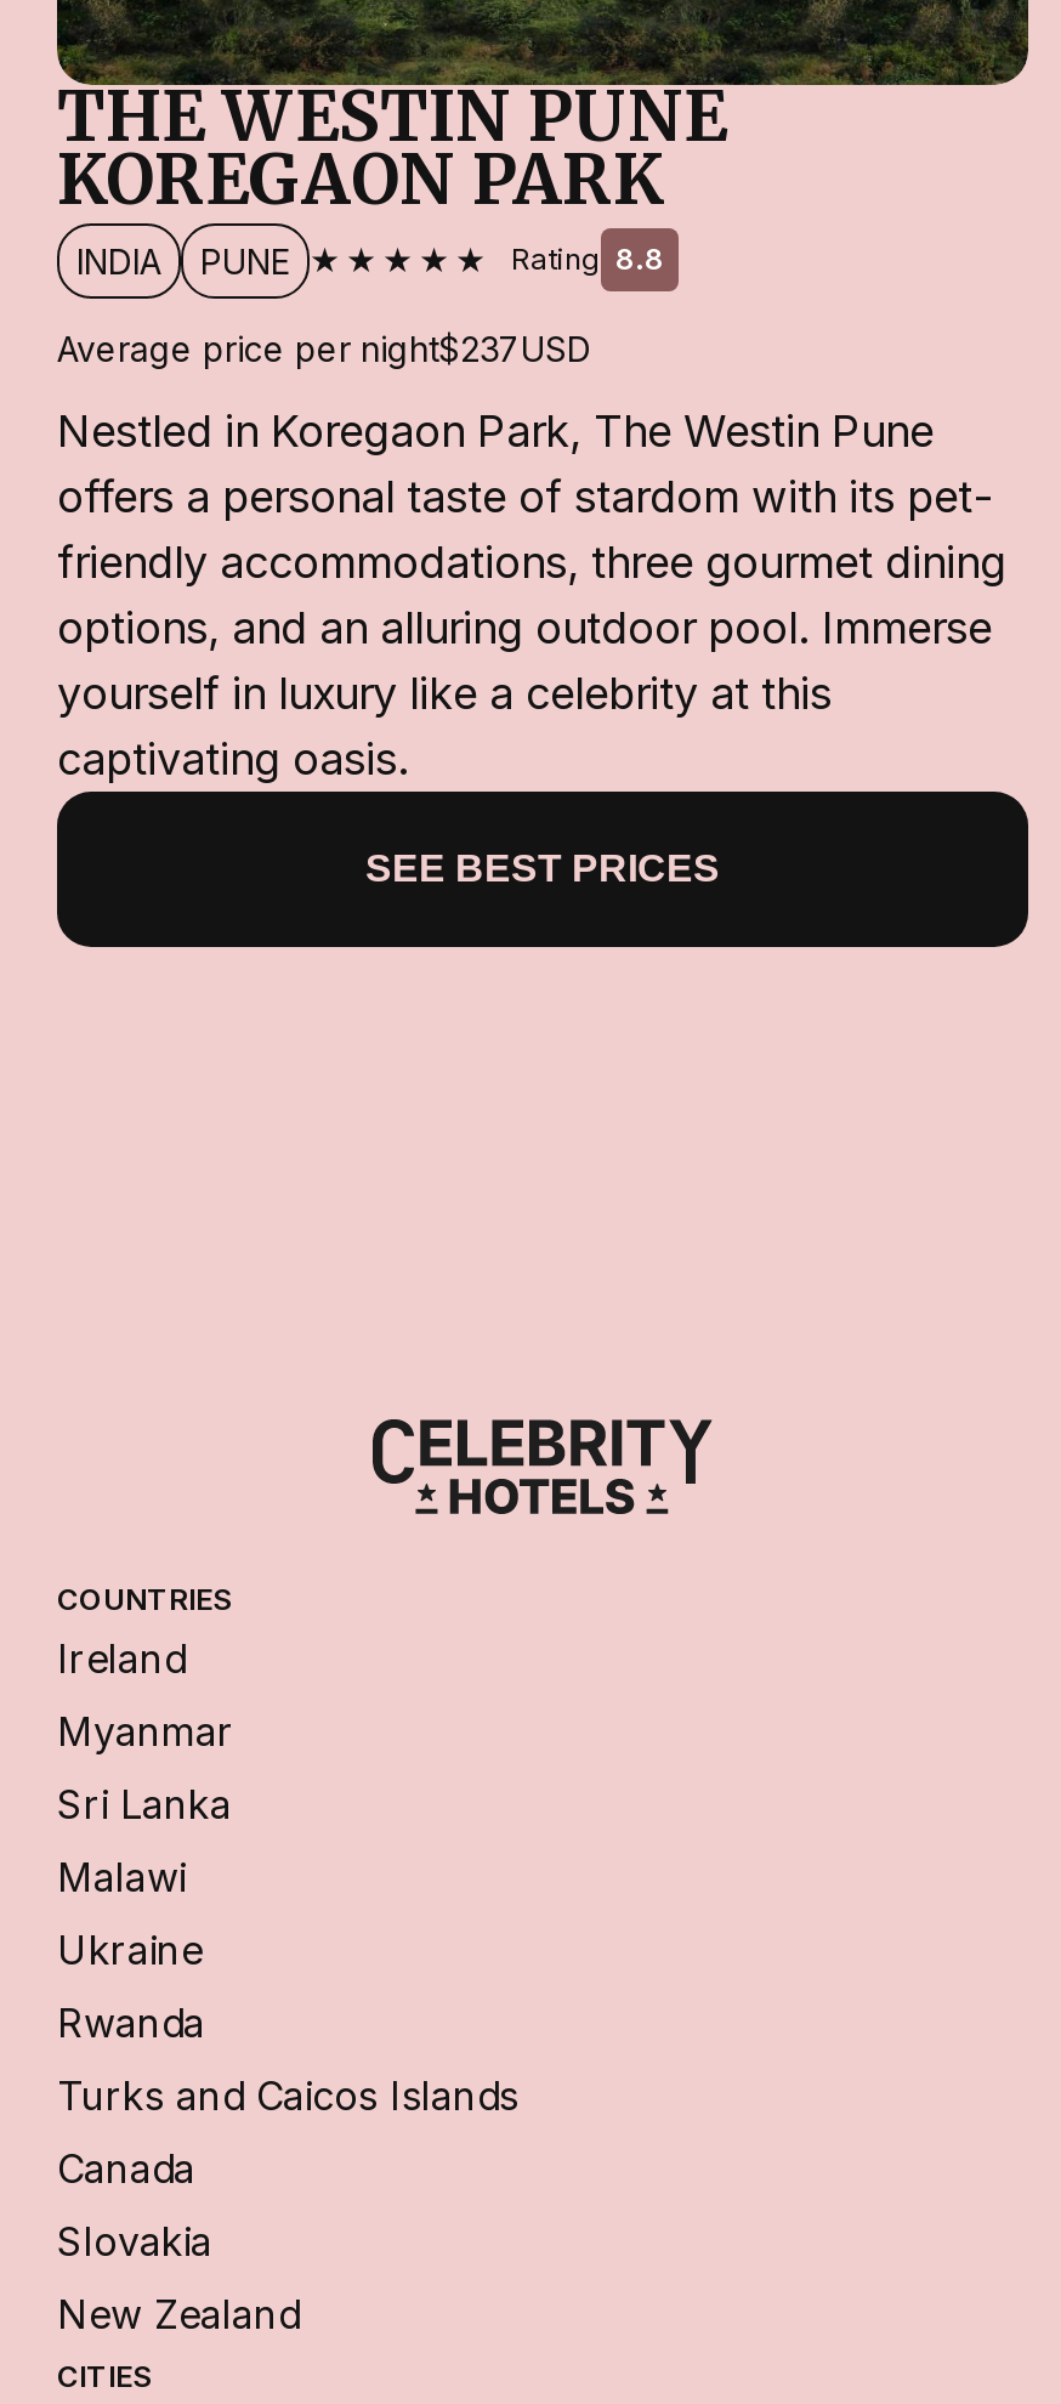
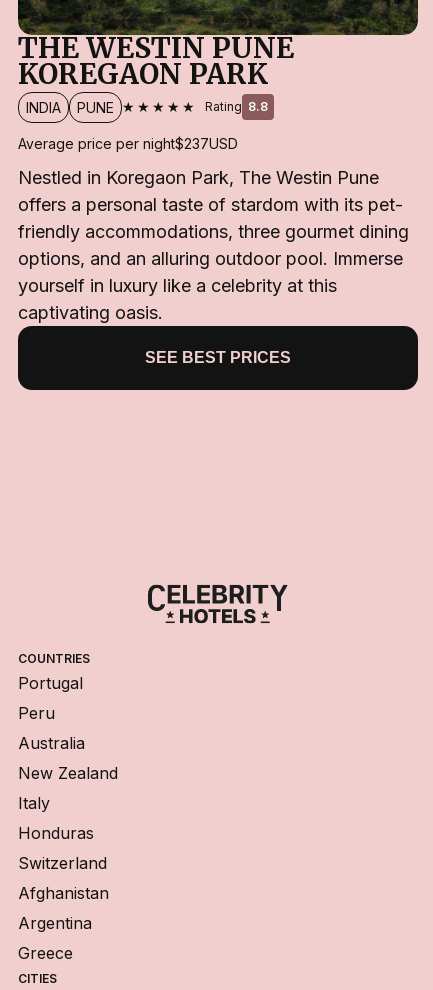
[57,1634,518,2265] Ireland | Myanmar | Sri Lanka | Malawi | Ukraine | Rwanda | Turks and Caicos Islands | Canada | Slovakia -> [18,673,85,753] Portugal | Peru | Australia
moved [57,2289,300,2338] -> [18,763,118,783]: New Zealand
none -> [18,793,109,963] Italy | Honduras | Switzerland | Afghanistan | Argentina | Greece

